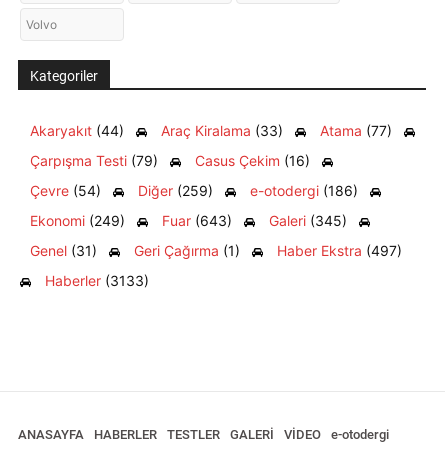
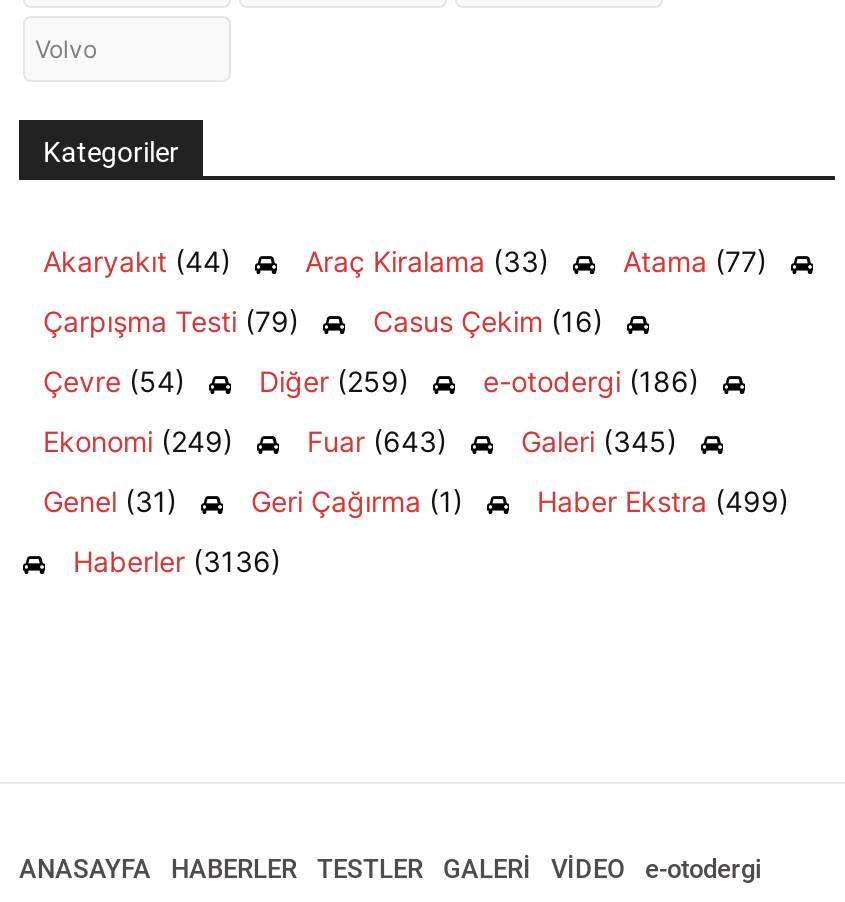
[277,242,402,259] Haber Ekstra (497) -> [537,484,789,518] Haber Ekstra (499)
[45,272,149,289] Haberler (3133) -> [73,544,281,578] Haberler (3136)

